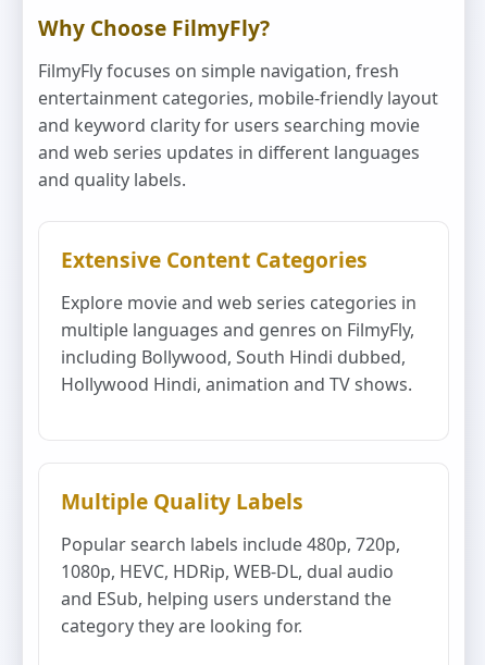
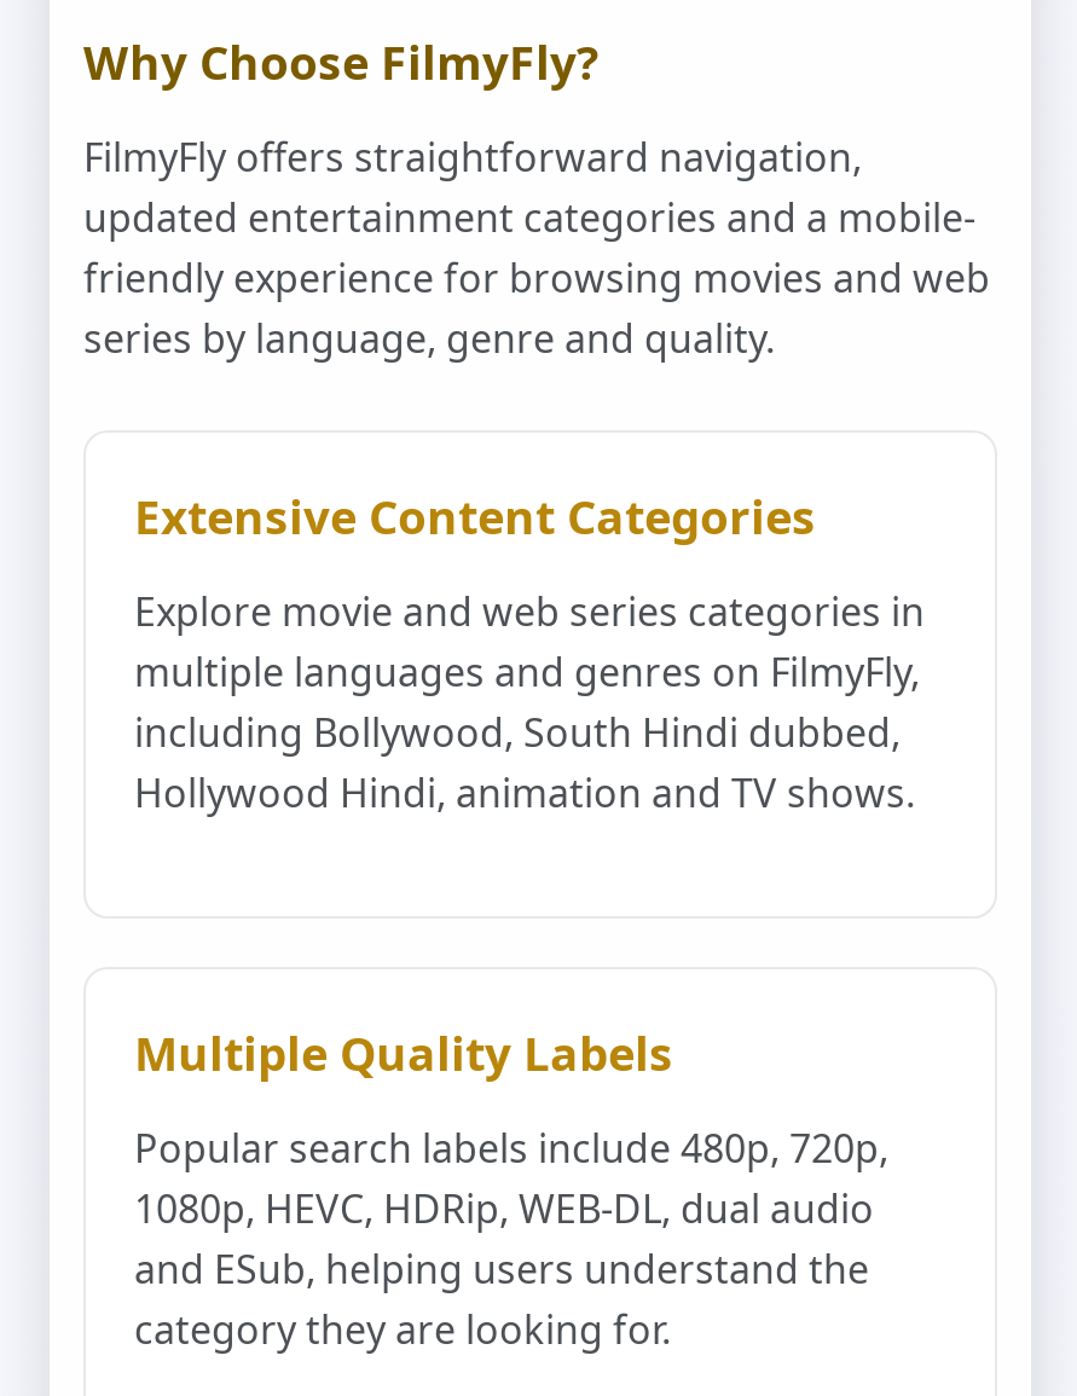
[38,59,438,192] FilmyFly focuses on simple navigation, fresh | entertainment categories, mobile-friendly layout | and keyword clarity for users searching movie | and web series updates in different languages | and quality labels. -> [83,131,990,365] FilmyFly offers straightforward navigation, | updated entertainment categories and a mobile- | friendly experience for browsing movies and web | series by language, genre and quality.

